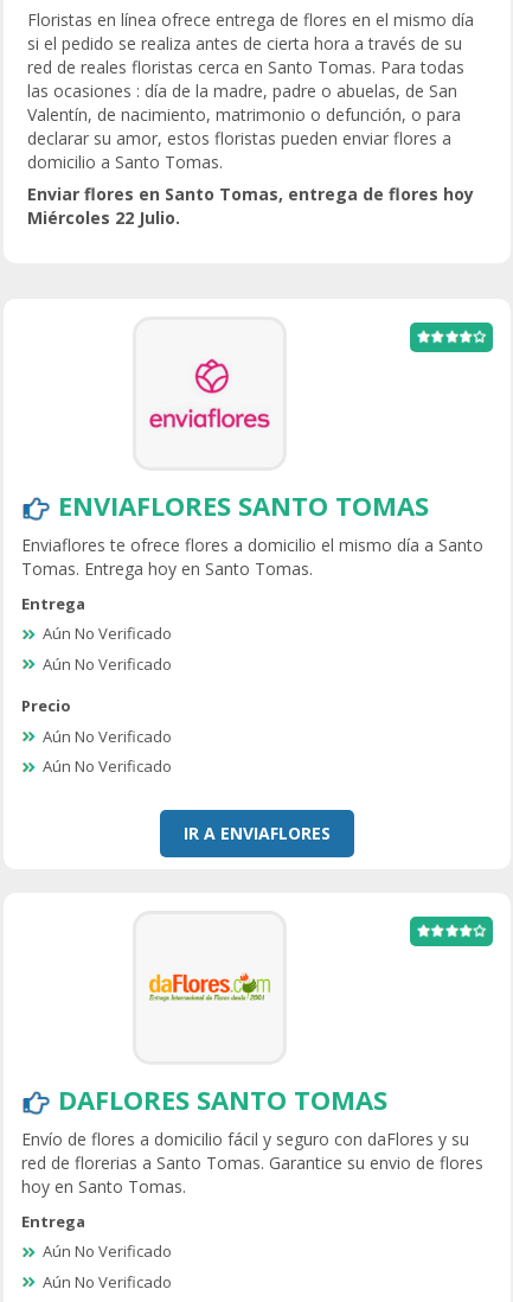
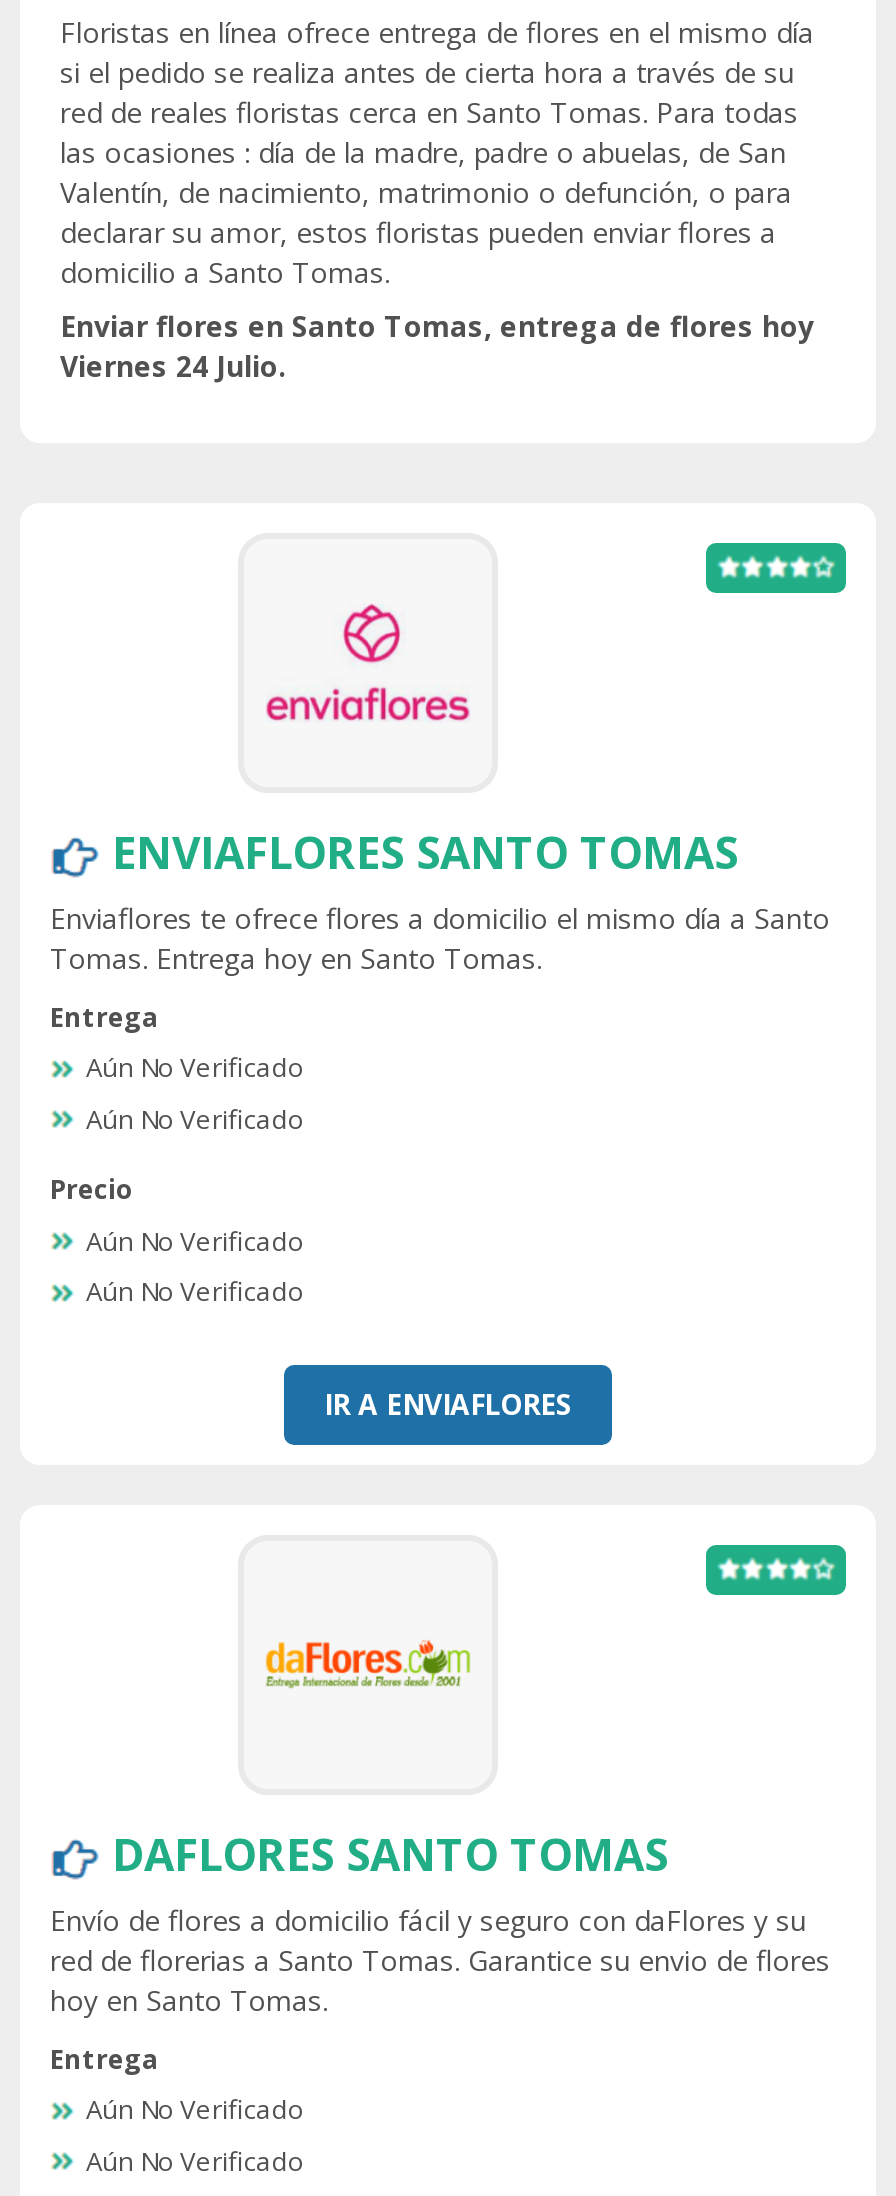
[27,206,180,229] Miércoles 22 Julio. -> [60,347,286,385] Viernes 24 Julio.

